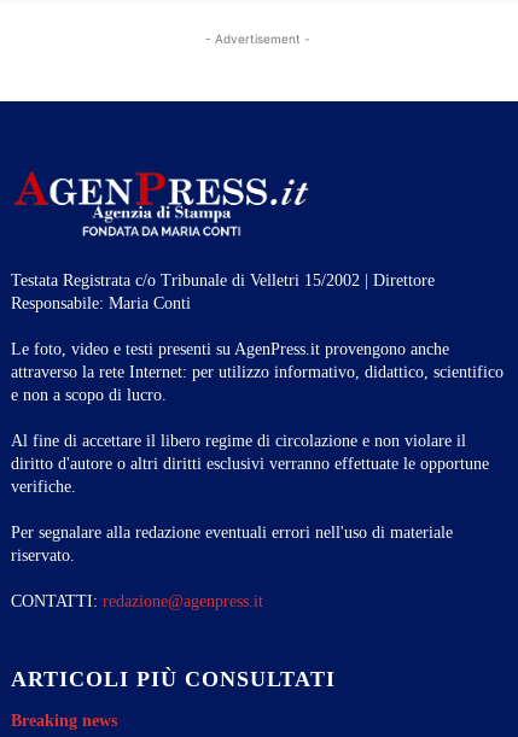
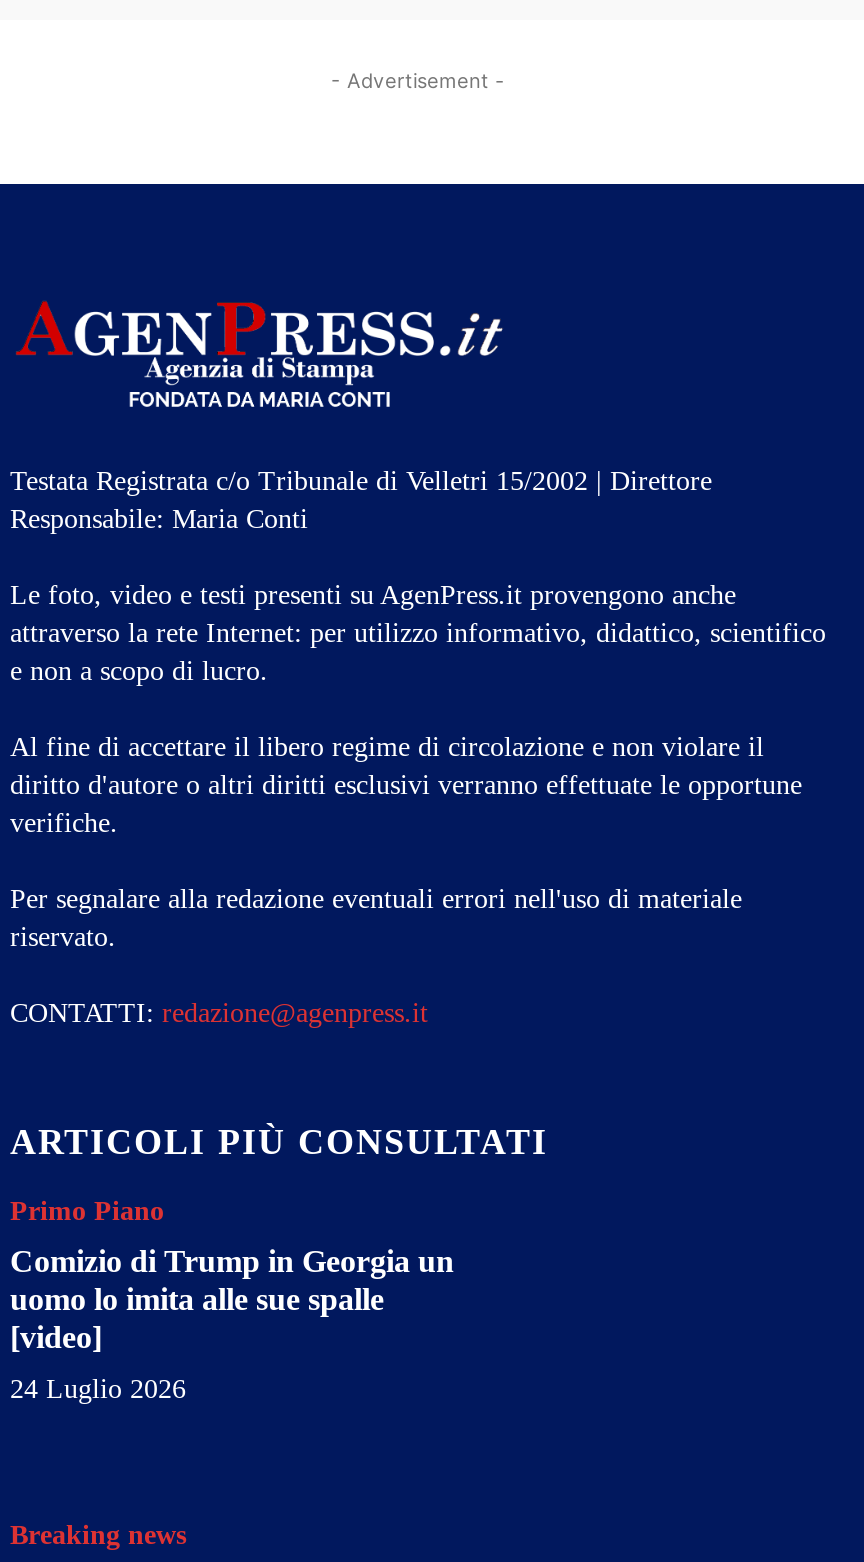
none -> [10,1196,454,1404] Primo Piano | Comizio di Trump in Georgia un | uomo lo imita alle sue spalle | [video] | 24 Luglio 2026

